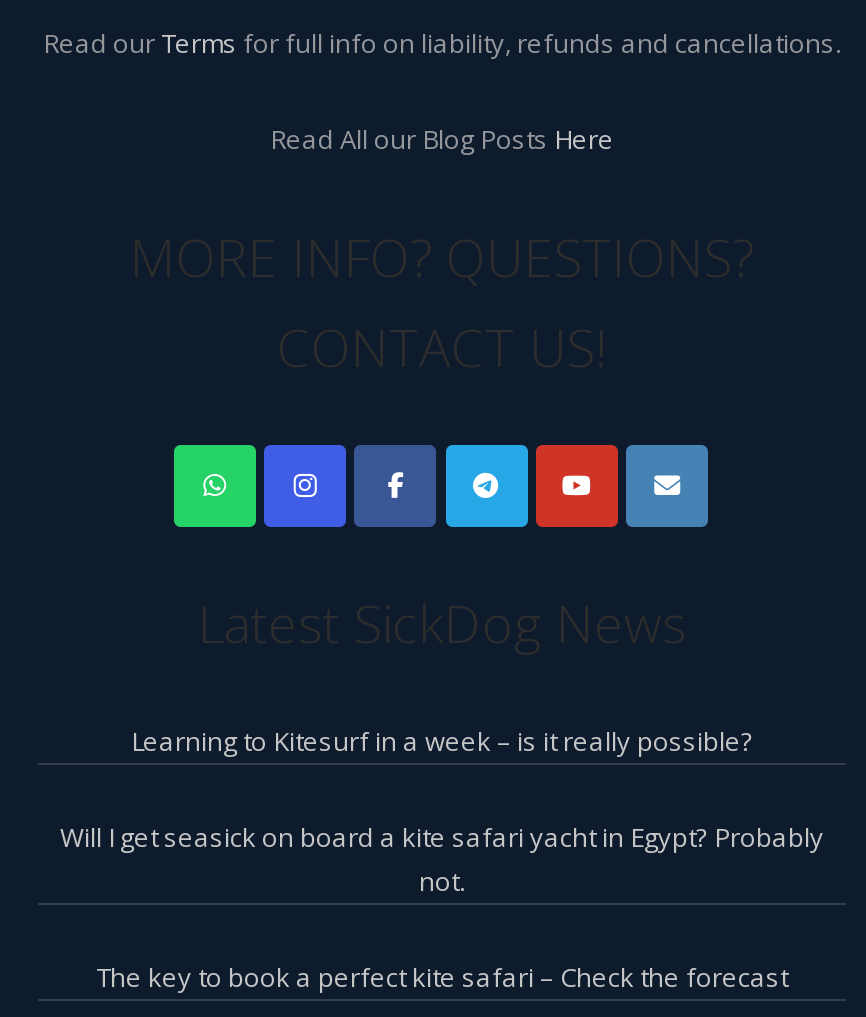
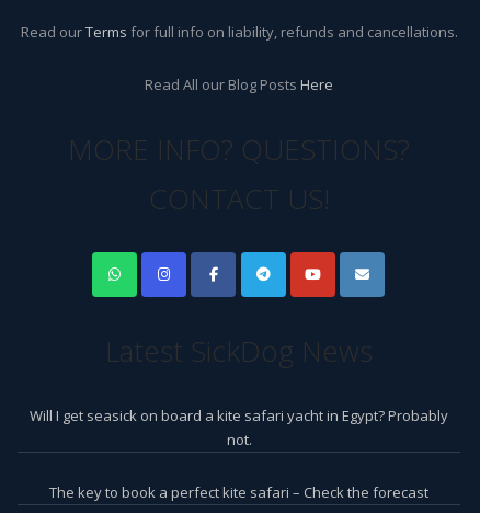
[131,724,753,760] Learning to Kitesurf in a week – is it really possible? -> none

